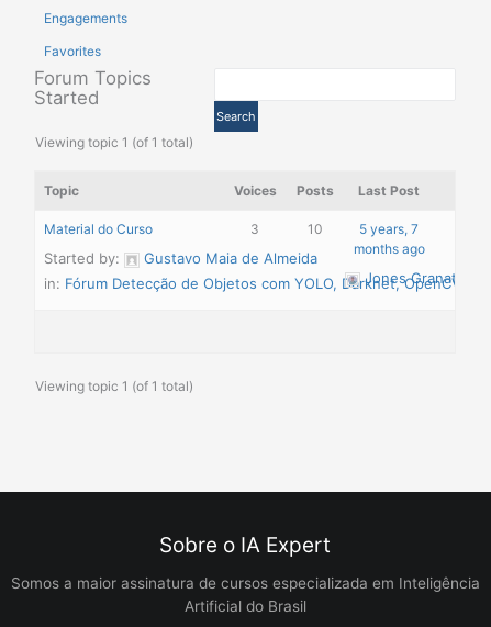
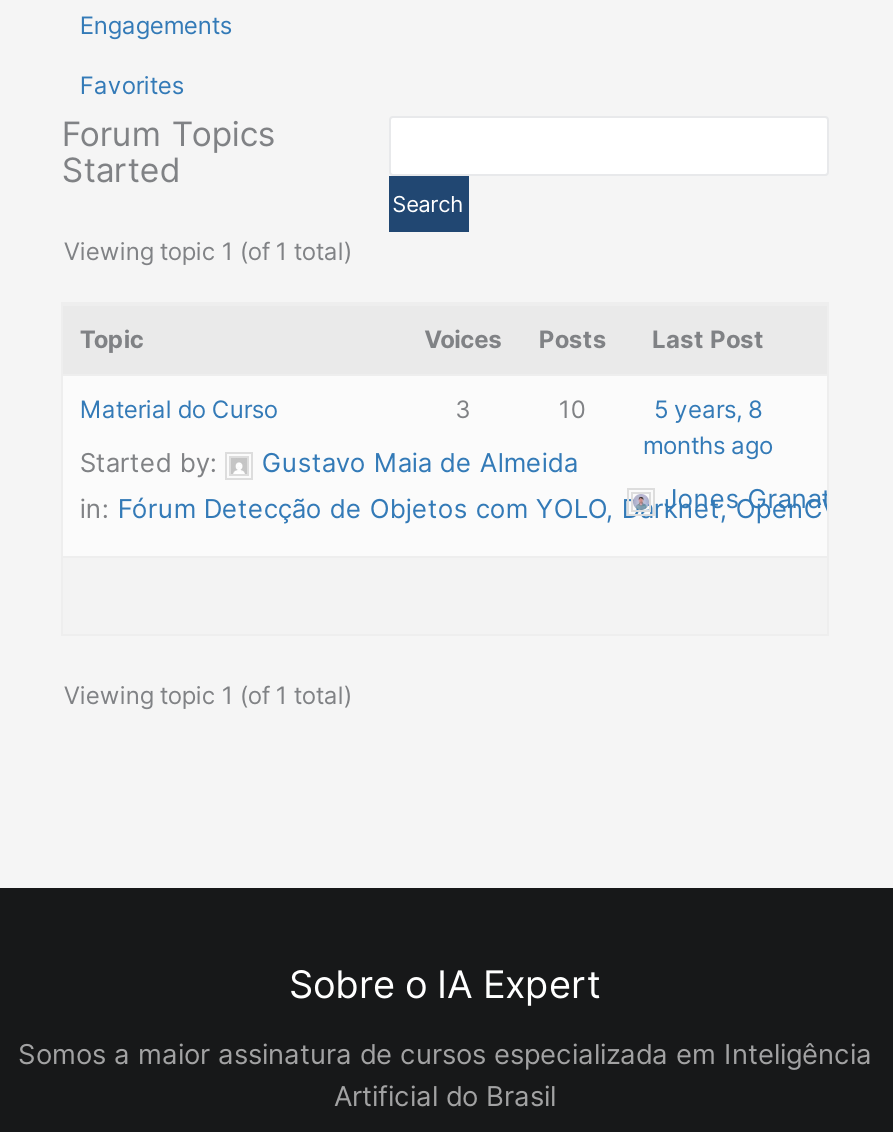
[360,221,419,238] 5 years, 7 -> [654,395,762,425] 5 years, 8

